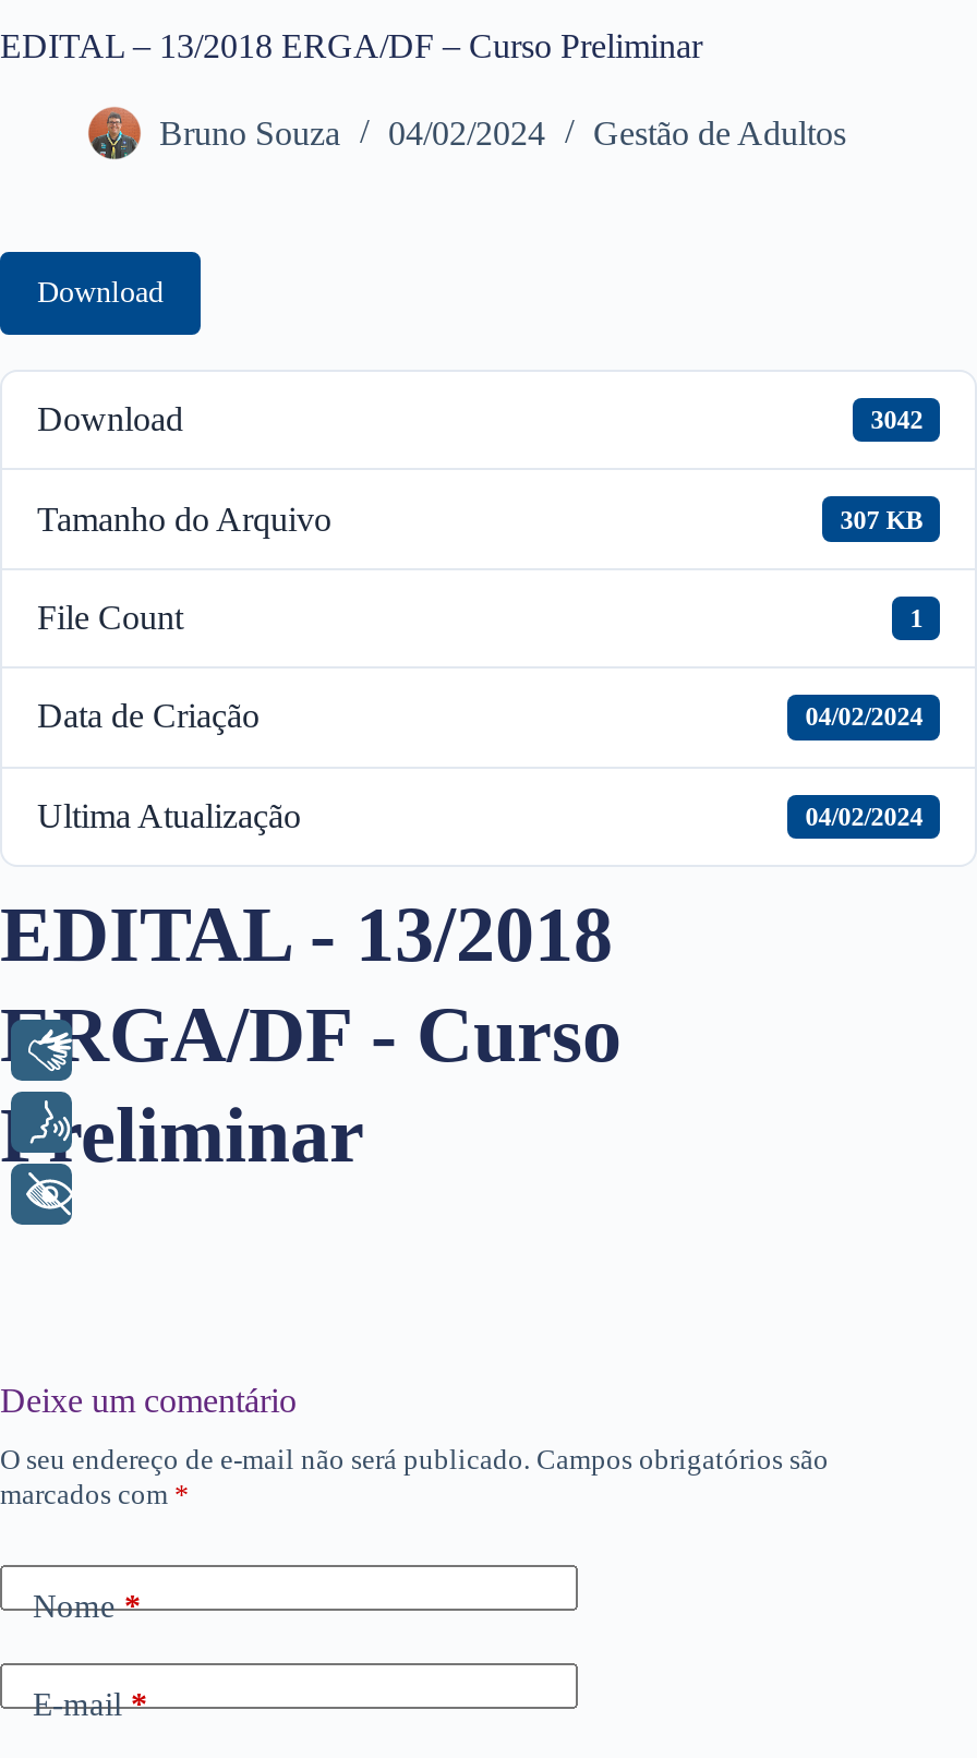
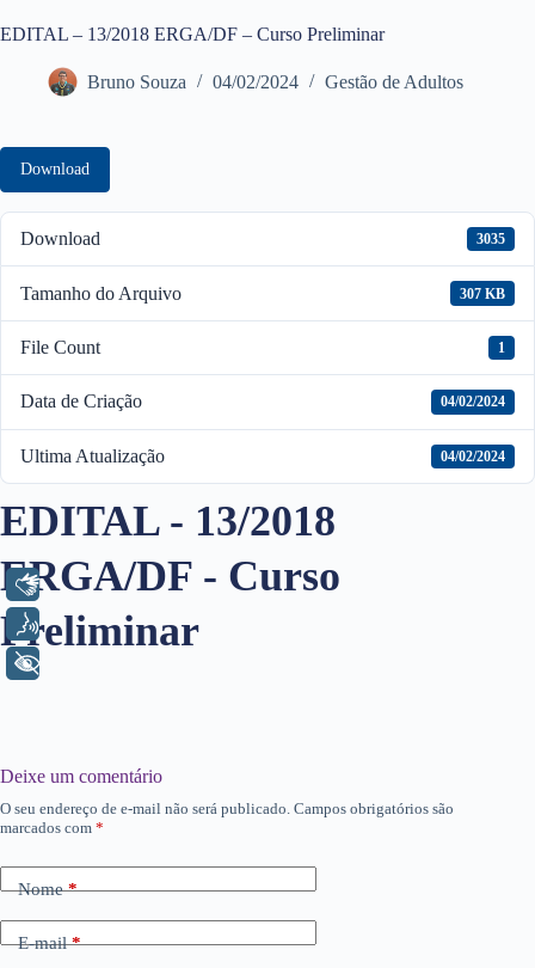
[871,405,923,436] 3042 -> [477,231,505,248] 3035

